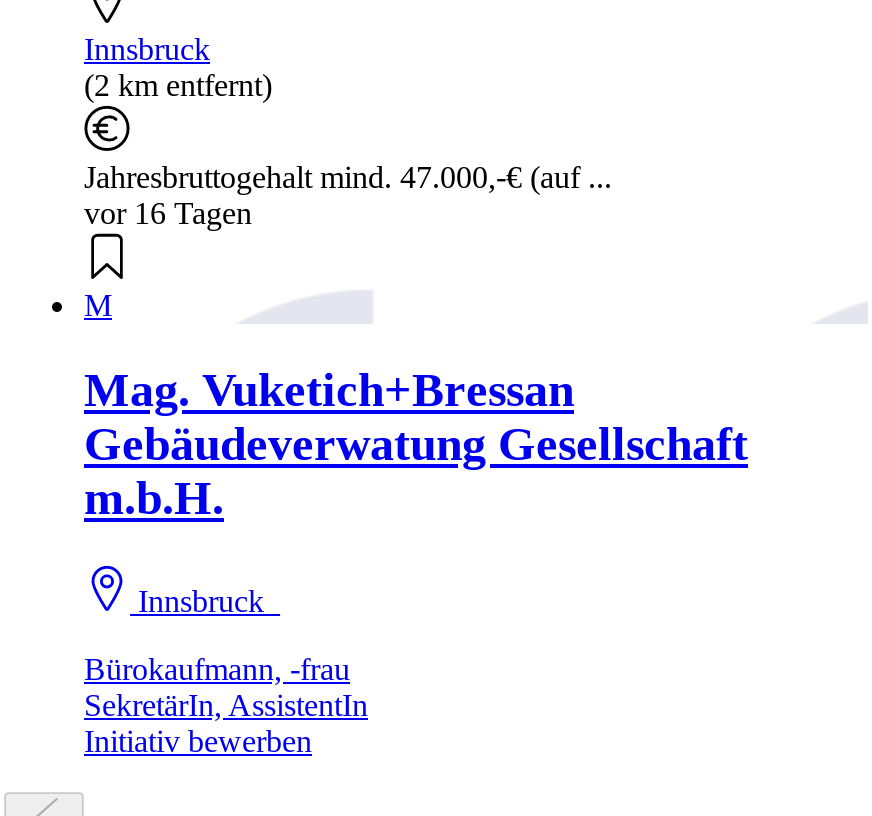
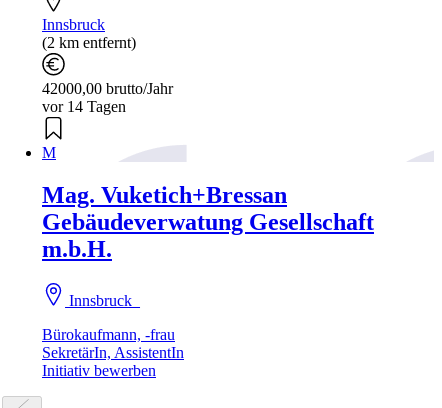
[84,159,612,229] Jahresbruttogehalt mind. 47.000,-€ (auf ... | vor 16 Tagen -> [42,80,173,115] 42000,00 brutto/Jahr | vor 14 Tagen

